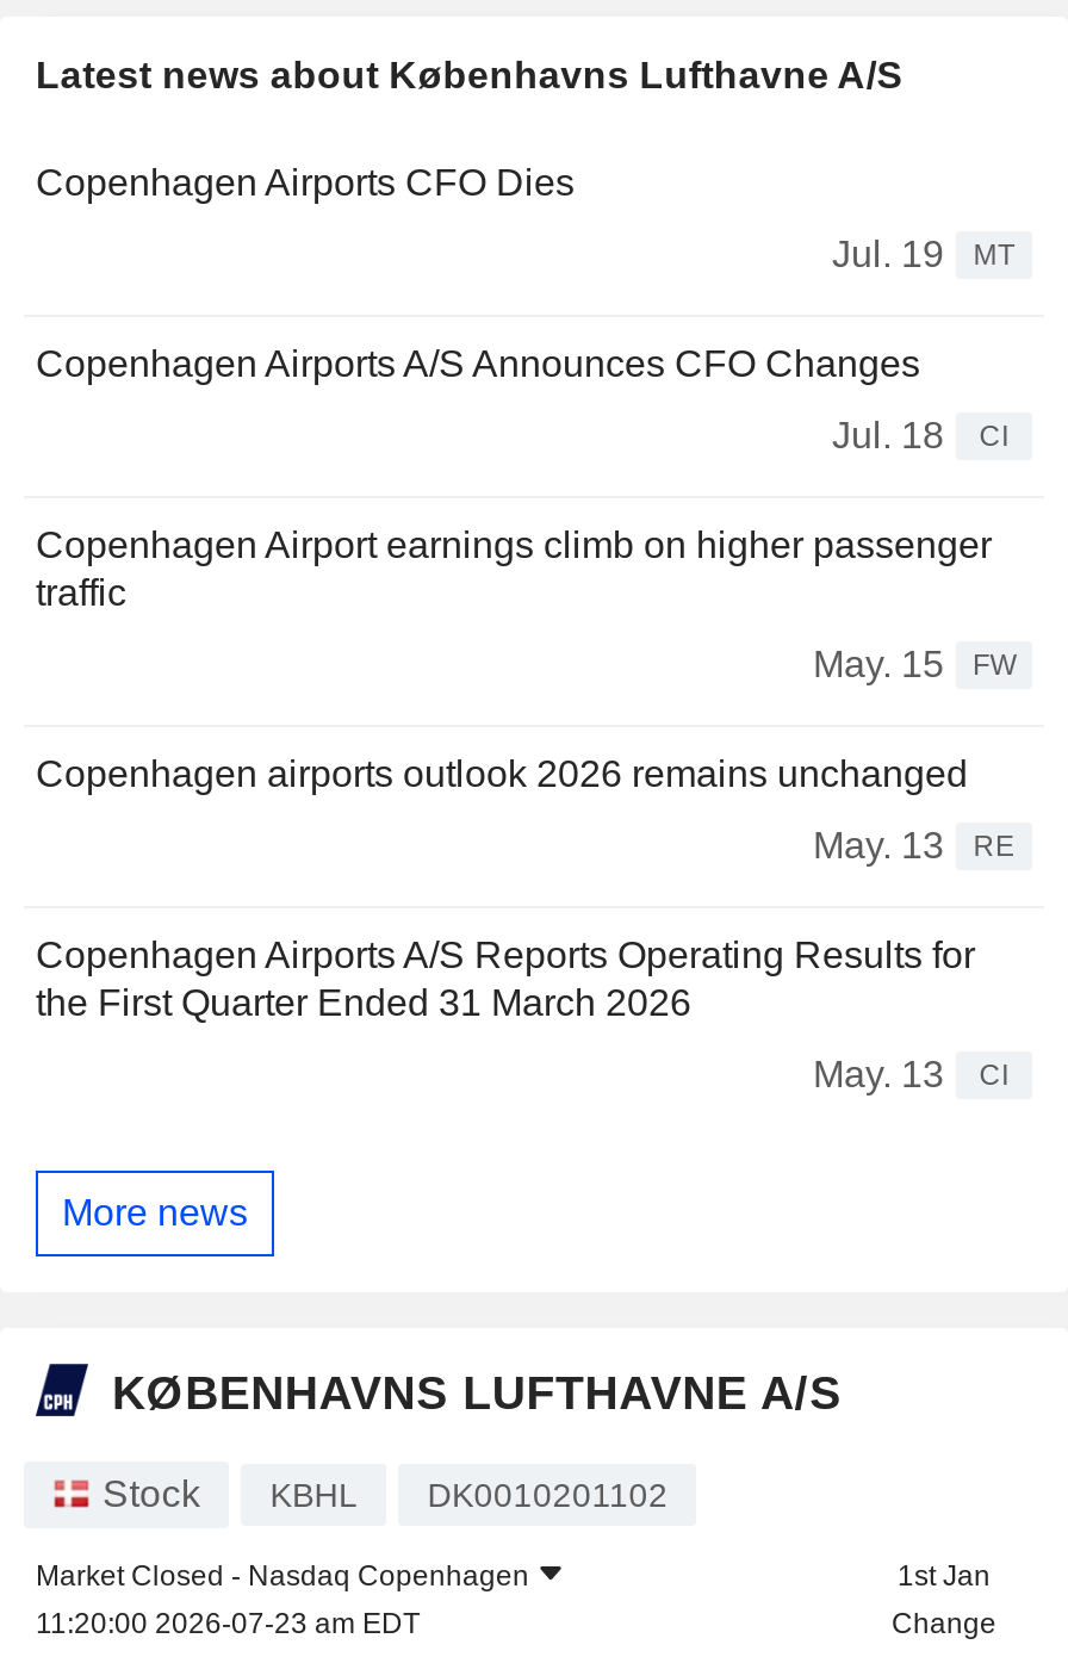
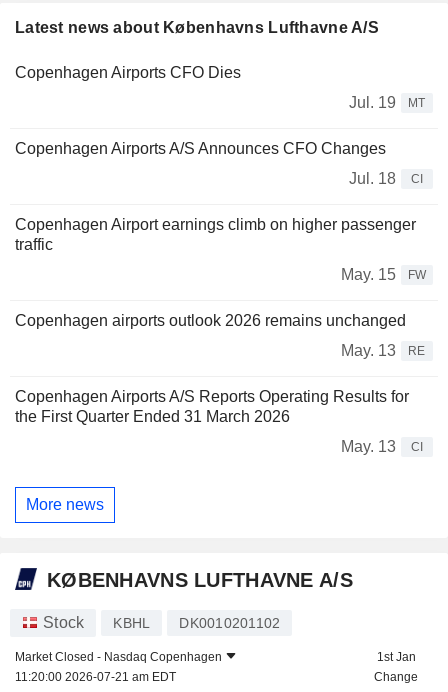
[36,1606,420,1639] 11:20:00 2026-07-23 am EDT -> [15,670,176,684] 11:20:00 2026-07-21 am EDT

